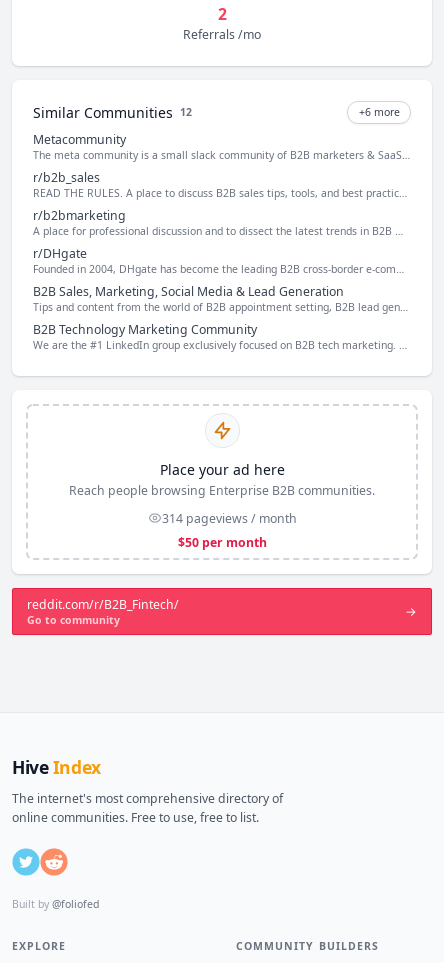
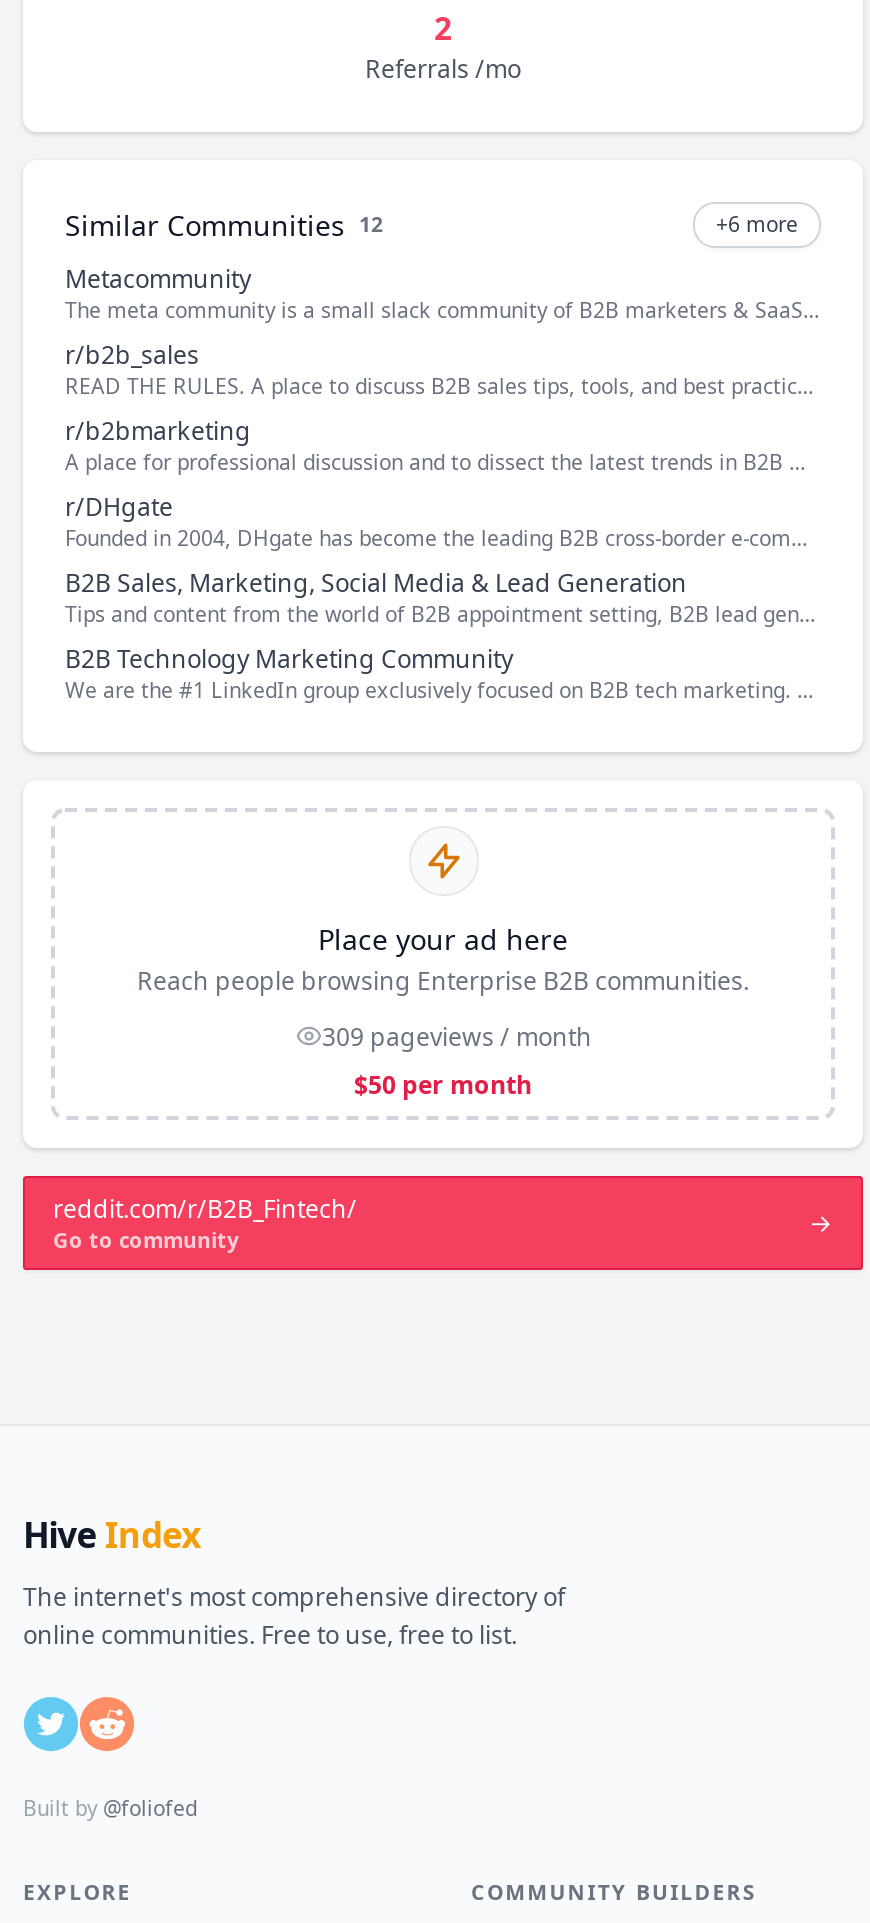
[161,510,296,527] 314 pageviews / month -> [322,1019,592,1053] 309 pageviews / month

